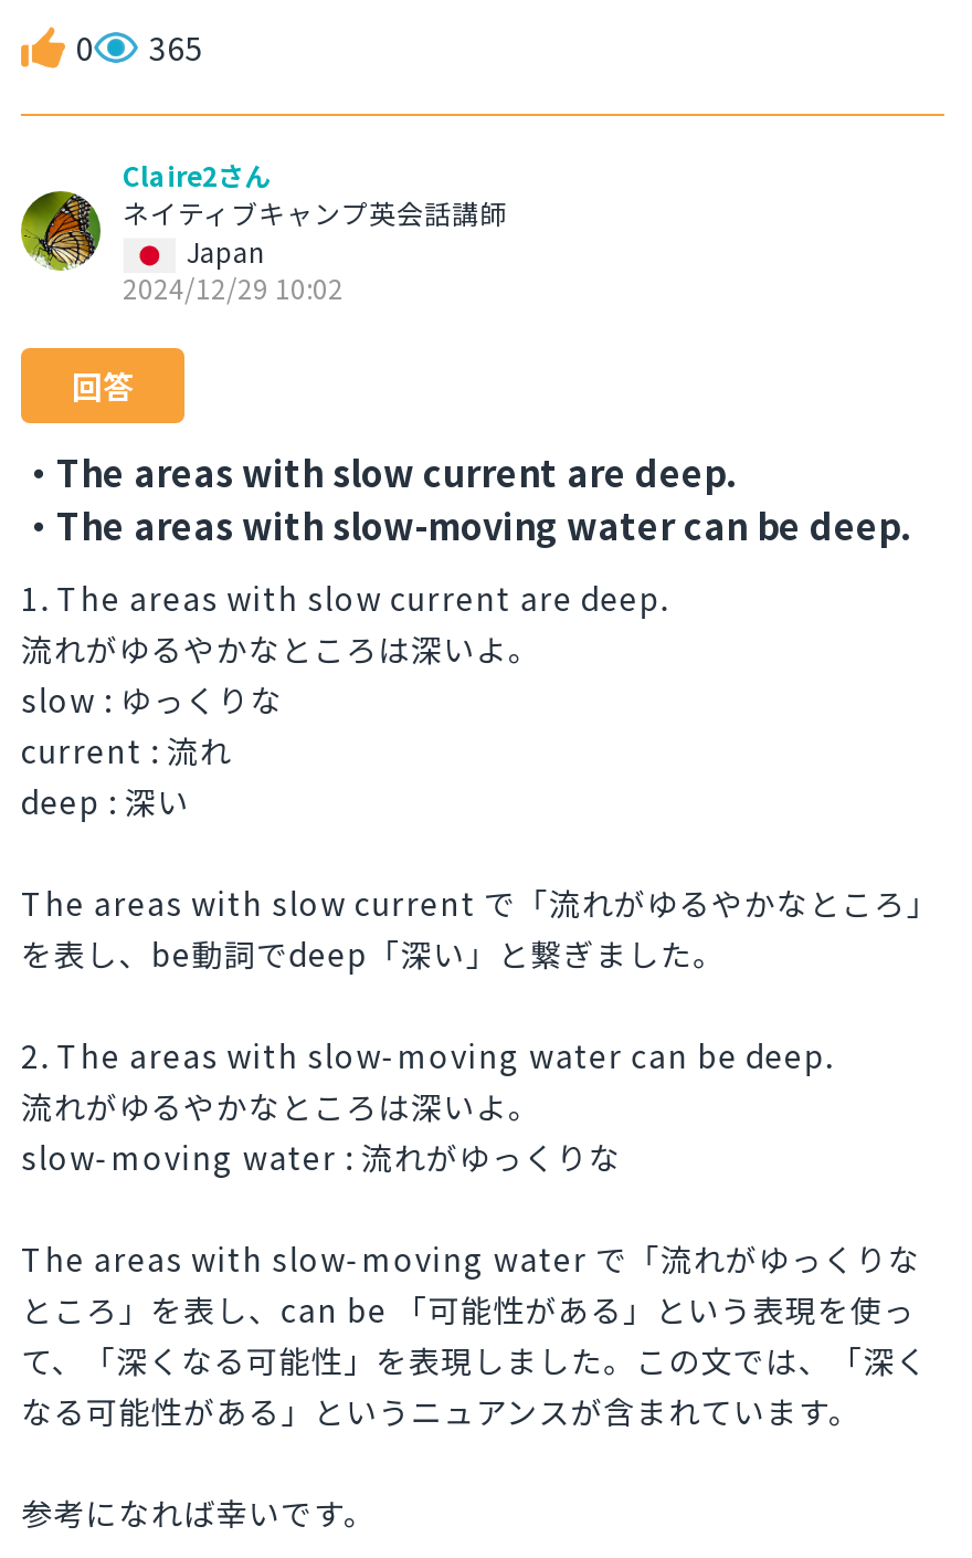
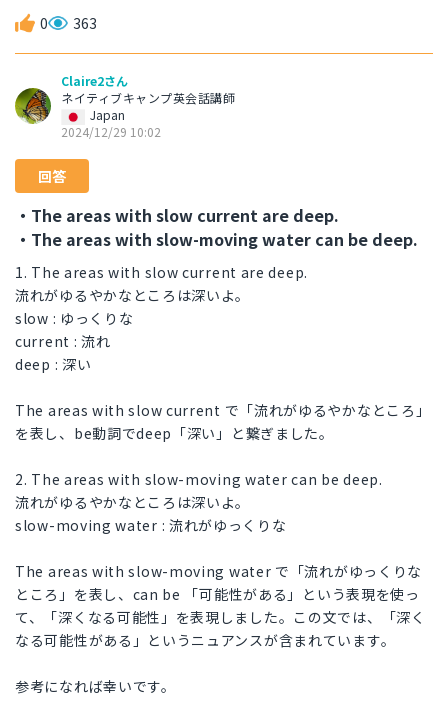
[76,27,202,71] 0 365 -> [40,13,97,33] 0 363

